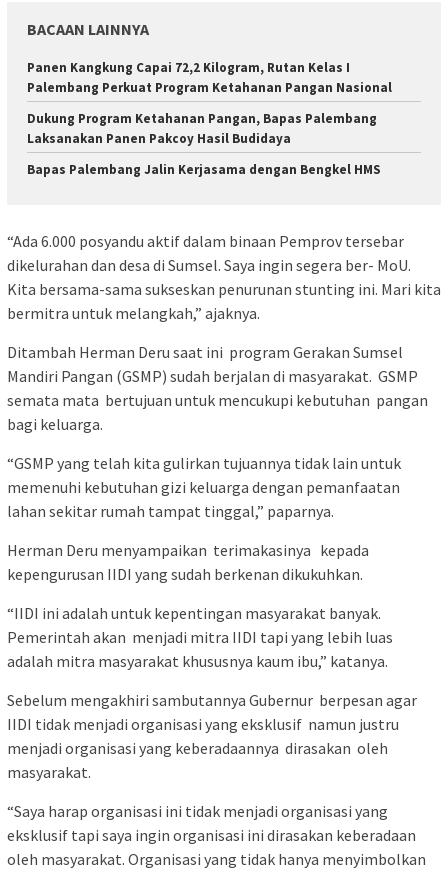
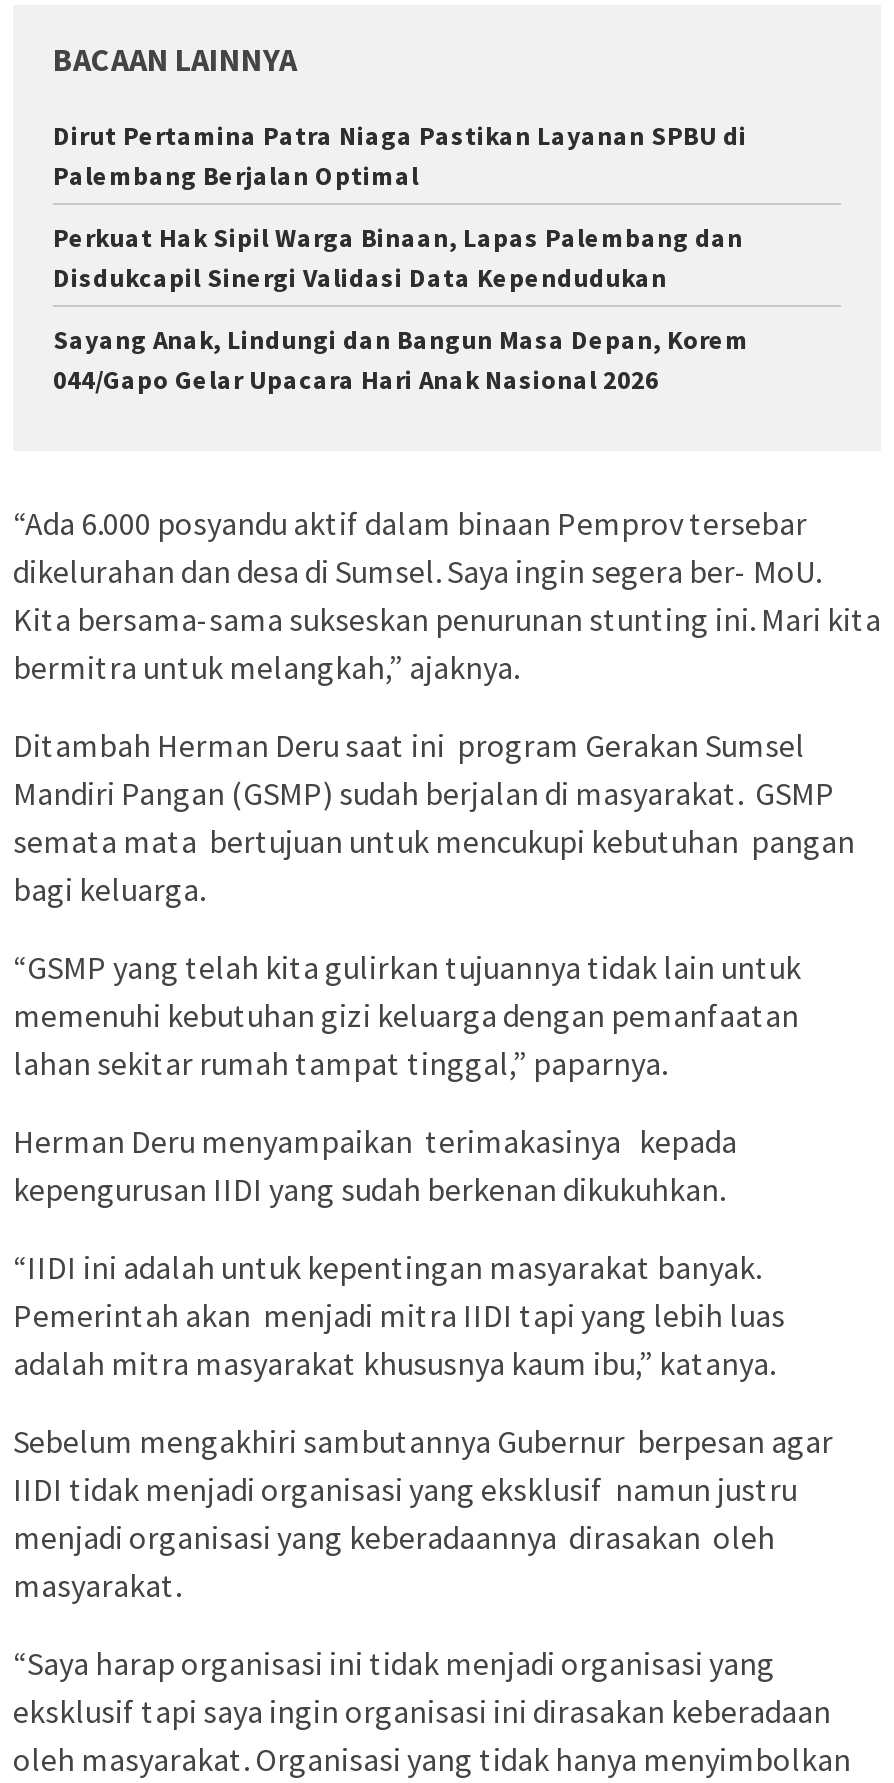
[27,59,392,96] Panen Kangkung Capai 72,2 Kilogram, Rutan Kelas I | Palembang Perkuat Program Ketahanan Pangan Nasional -> [53,119,747,193] Dirut Pertamina Patra Niaga Pastikan Layanan SPBU di | Palembang Berjalan Optimal
[27,110,377,147] Dukung Program Ketahanan Pangan, Bapas Palembang | Laksanakan Panen Pakcoy Hasil Budidaya -> [53,221,743,295] Perkuat Hak Sipil Warga Binaan, Lapas Palembang dan | Disdukcapil Sinergi Validasi Data Kependudukan
[27,161,381,178] Bapas Palembang Jalin Kerjasama dengan Bengkel HMS -> [53,323,749,397] Sayang Anak, Lindungi dan Bangun Masa Depan, Korem | 044/Gapo Gelar Upacara Hari Anak Nasional 2026

